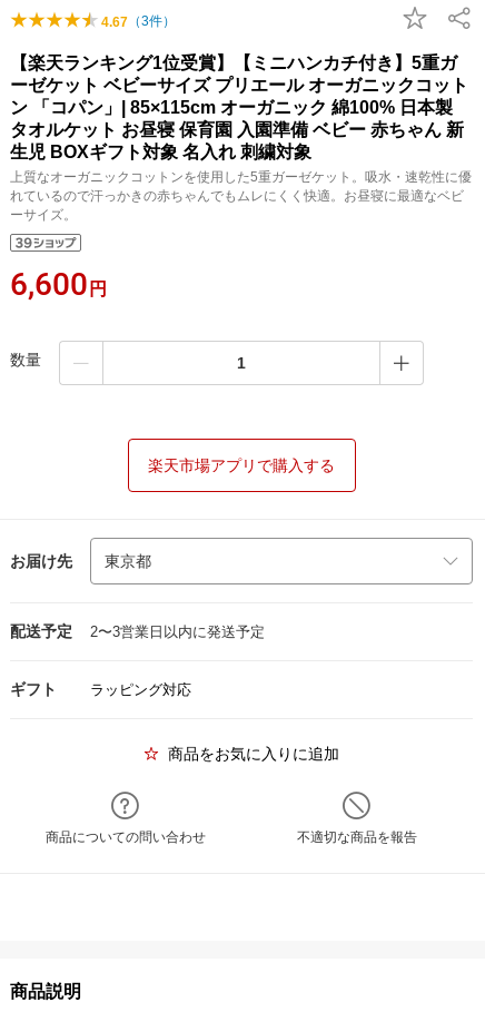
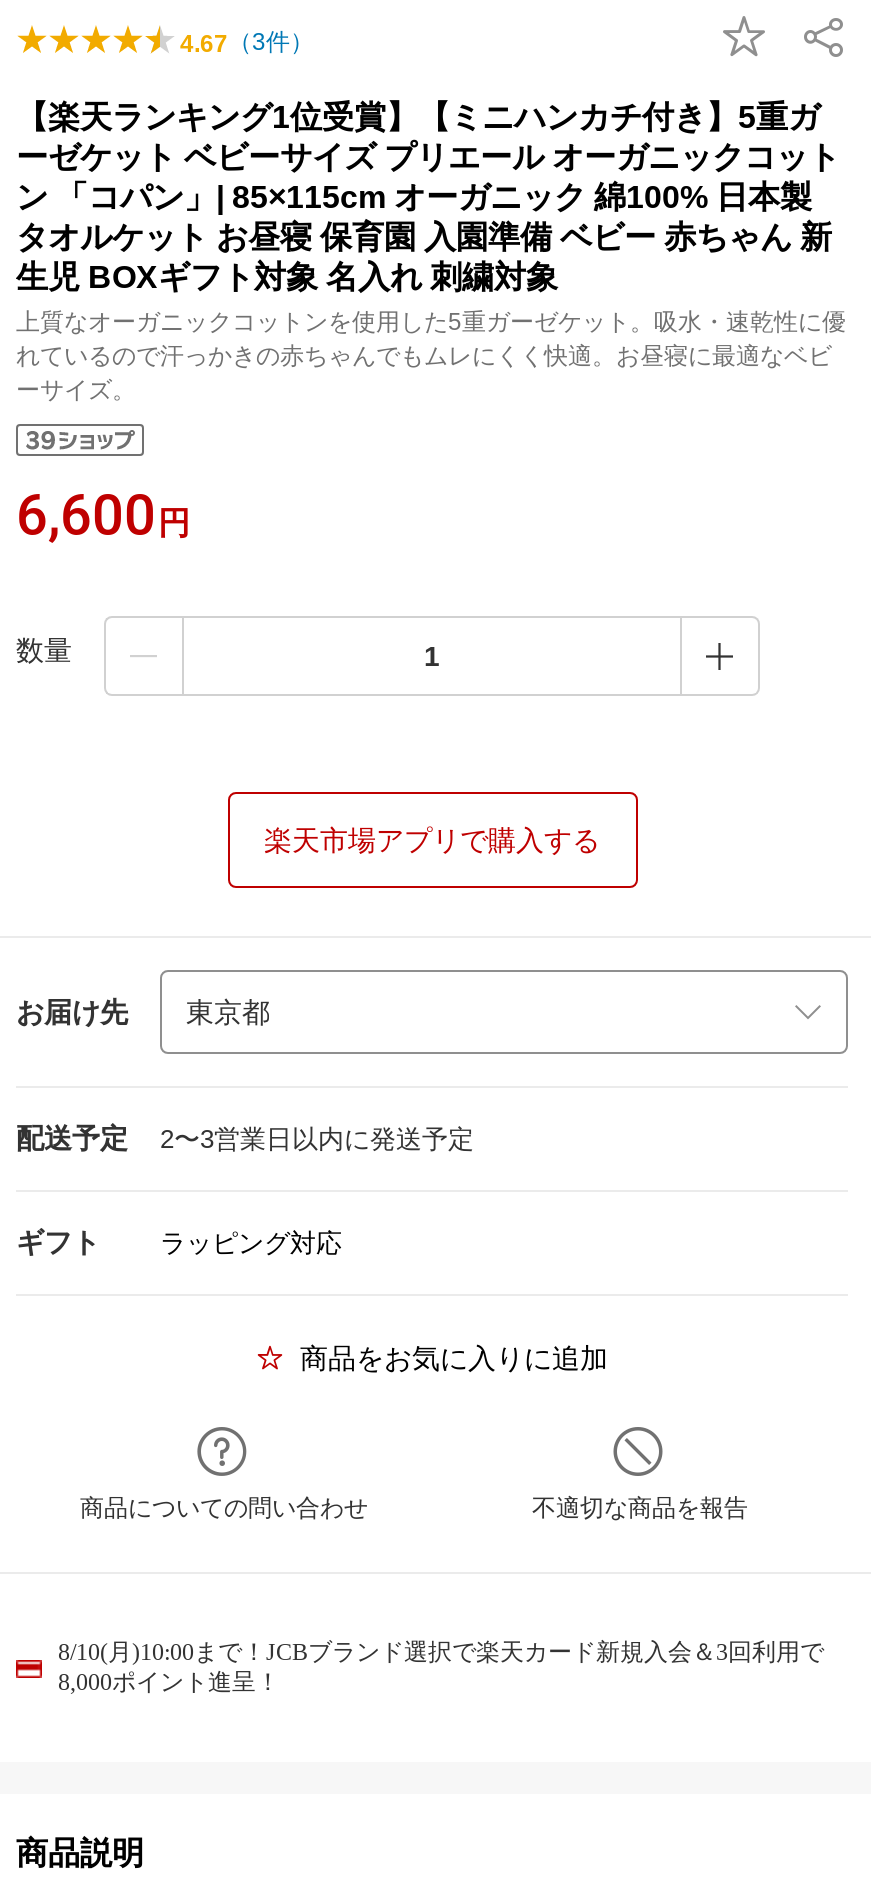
none -> [58,1638,824,1696] 8/10(月)10:00まで！JCBブランド選択で楽天カード新規入会＆3回利用で | 8,000ポイント進呈！

